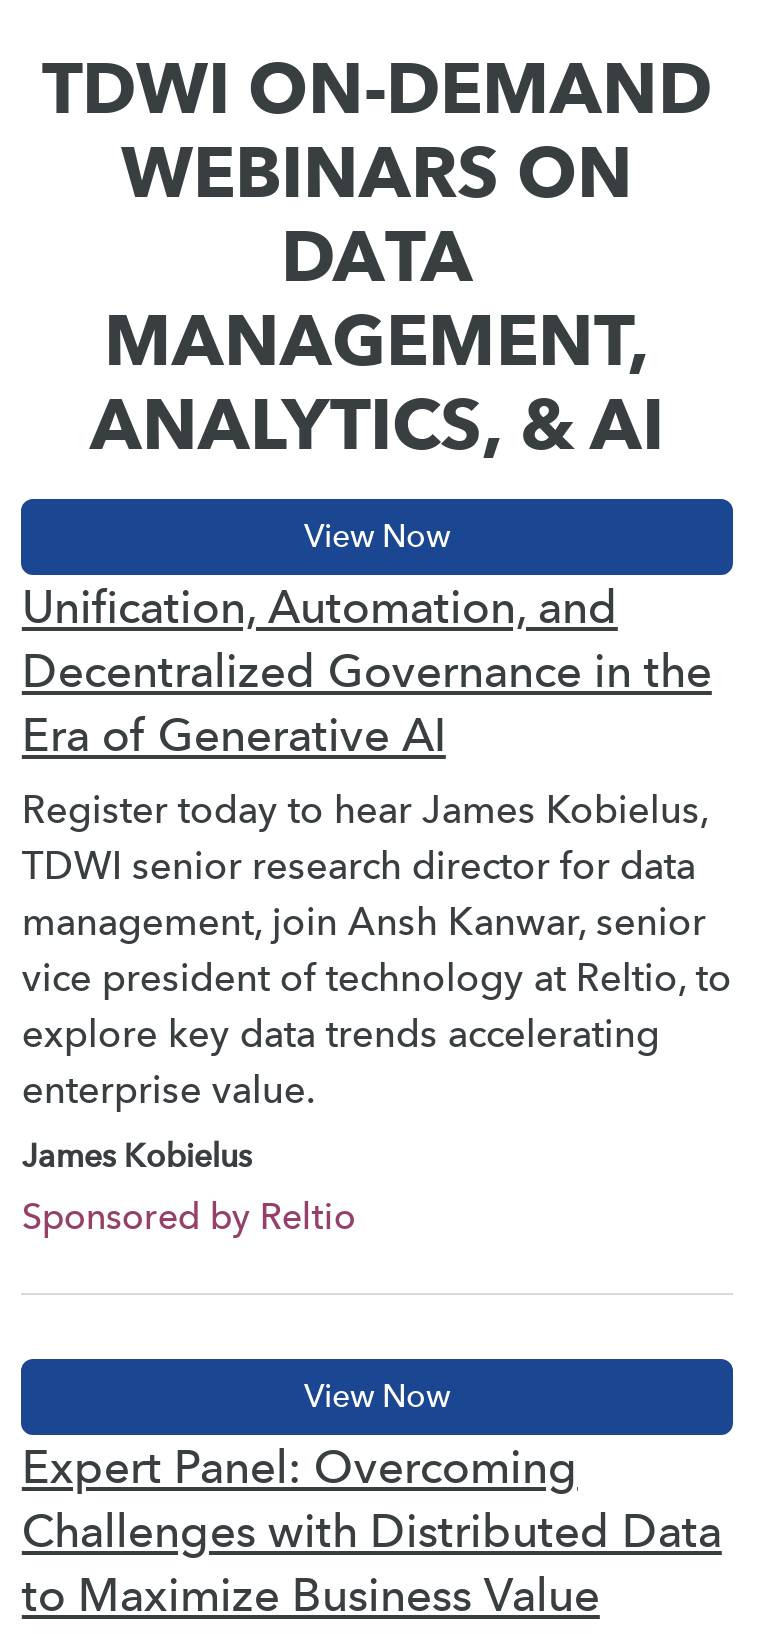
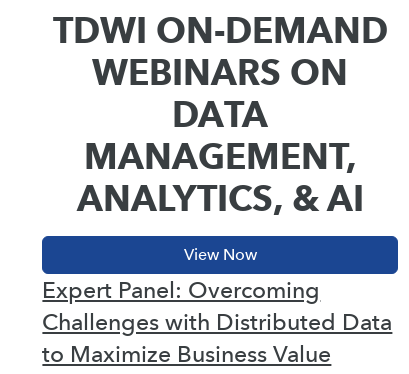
[22,578,732,1239] Unification, Automation, and | Decentralized Governance in the | Era of Generative AI | Register today to hear James Kobielus, | TDWI senior research director for data | management, join Ansh Kanwar, senior | vice president of technology at Reltio, to | explore key data trends accelerating | enterprise value. | James Kobielus | Sponsored by Reltio -> none

